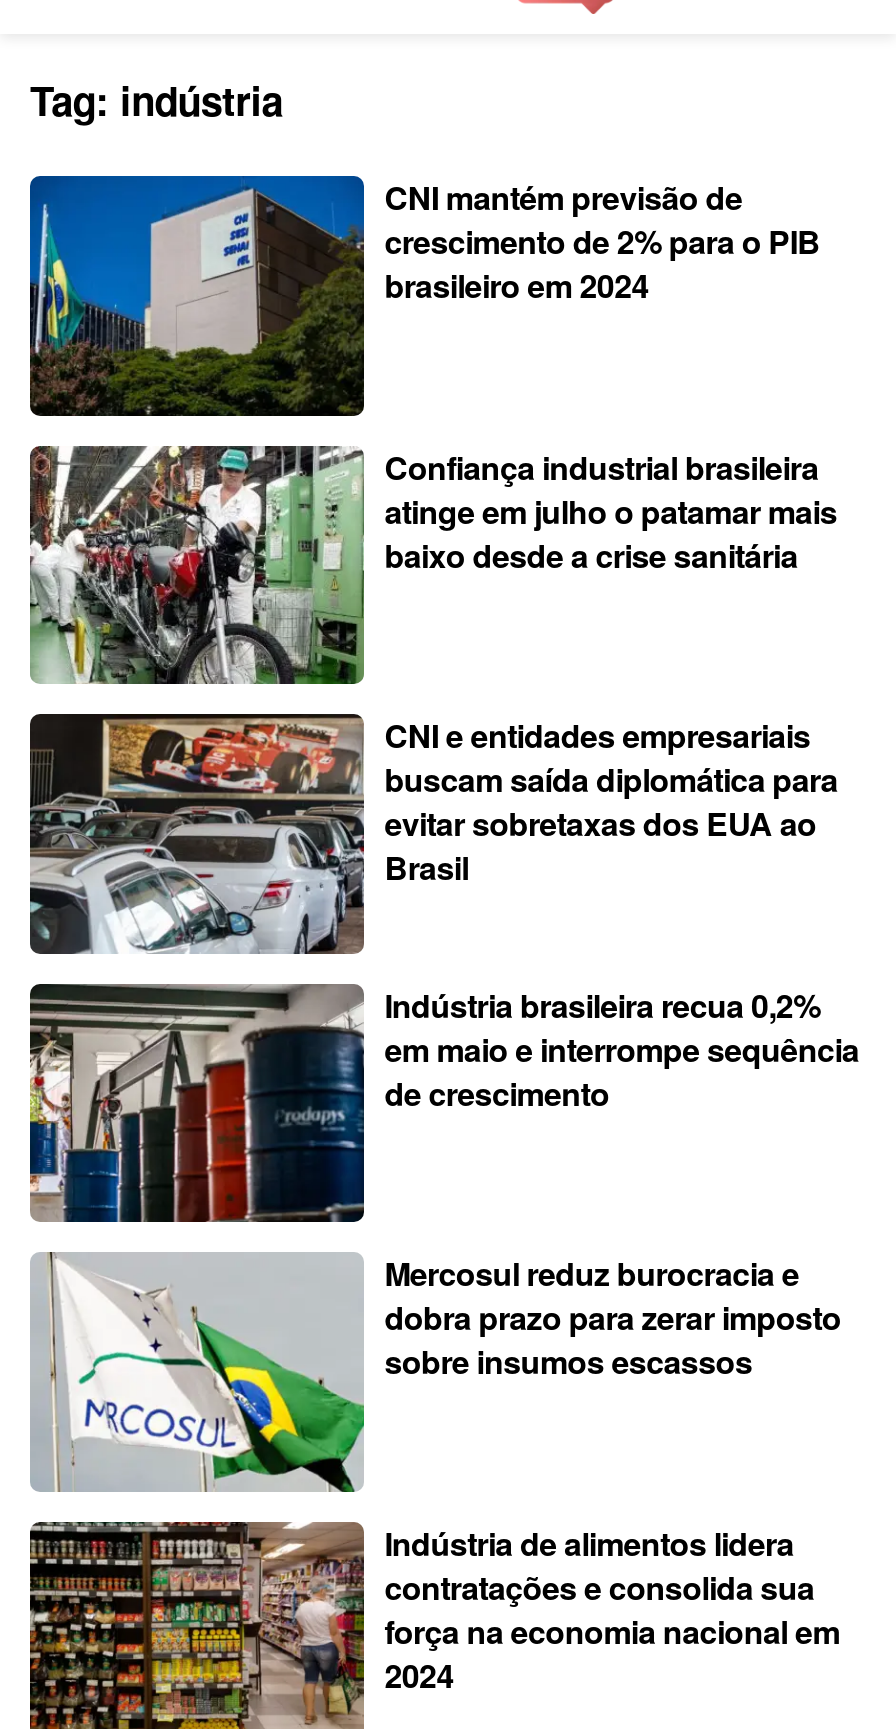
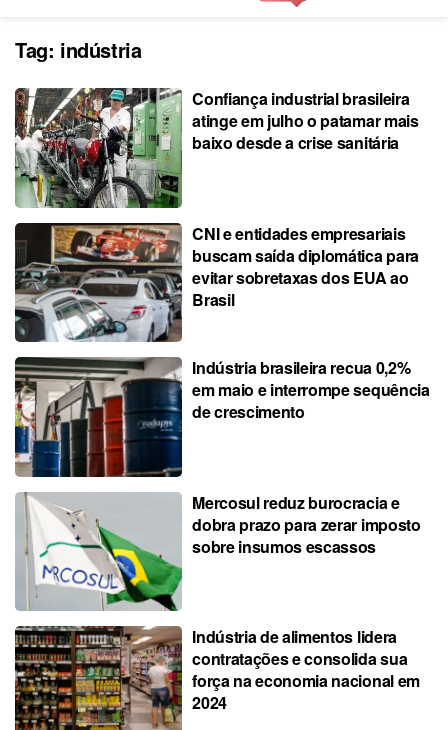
[28,174,820,418] [image] | CNI mantém previsão de | crescimento de 2% para o PIB | brasileiro em 2024 -> none

